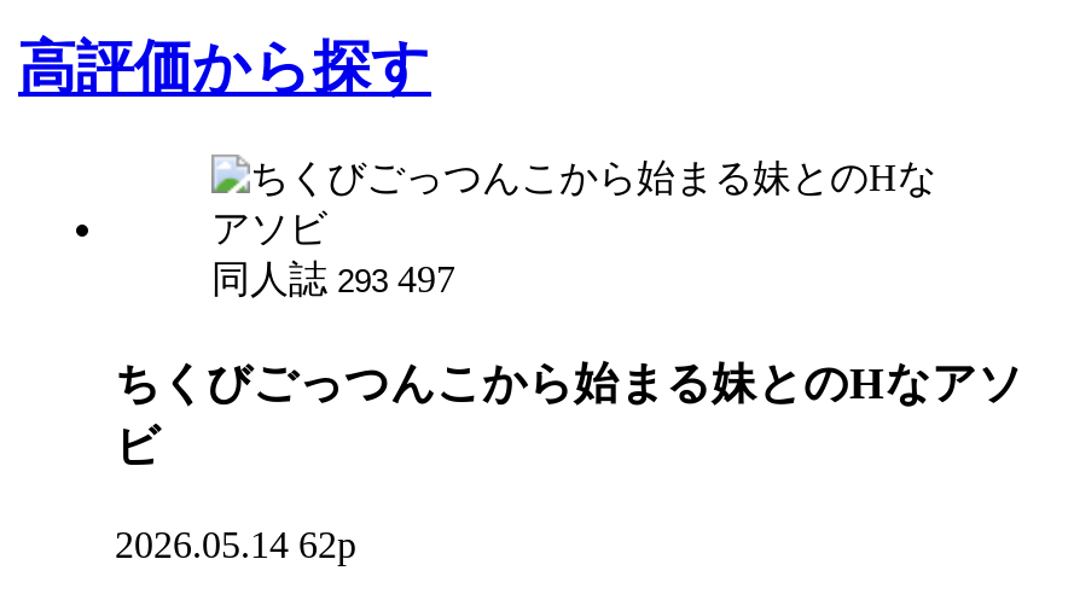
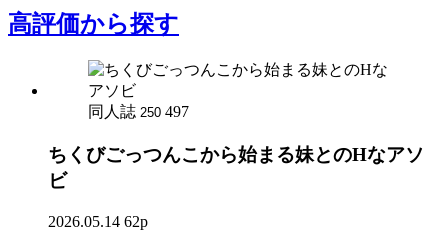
[211,259,455,300] 同人誌 293 497 -> [88,103,189,120] 同人誌 250 497

